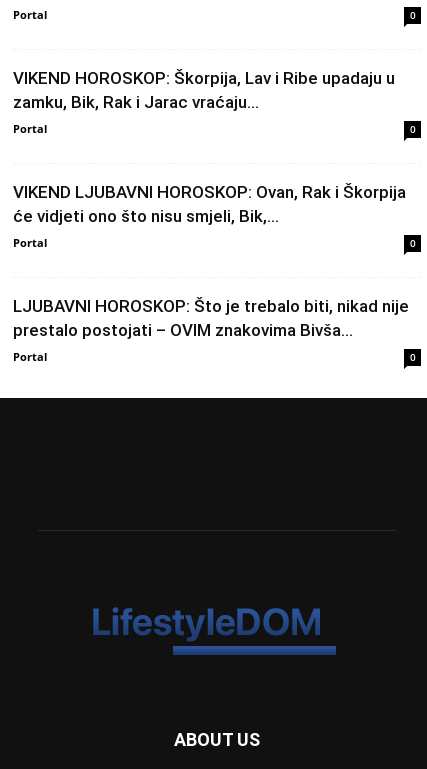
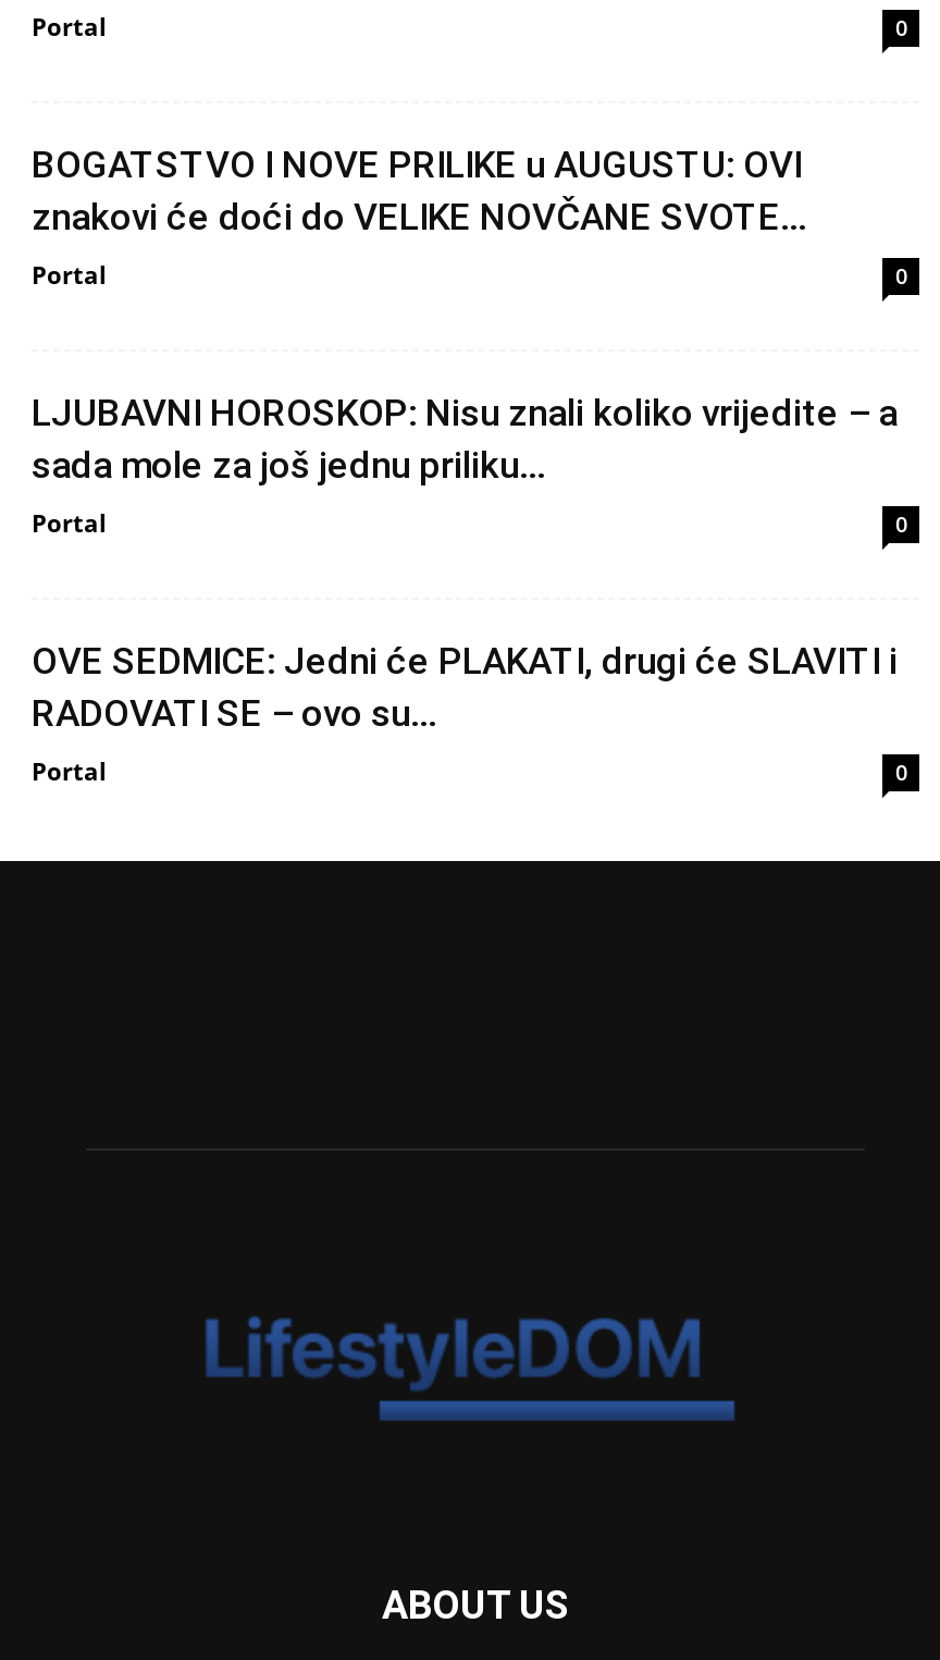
[13,68,395,112] VIKEND HOROSKOP: Škorpija, Lav i Ribe upadaju u | zamku, Bik, Rak i Jarac vraćaju... -> [32,143,806,239] BOGATSTVO I NOVE PRILIKE u AUGUSTU: OVI | znakovi će doći do VELIKE NOVČANE SVOTE...
[13,182,406,226] VIKEND LJUBAVNI HOROSKOP: Ovan, Rak i Škorpija | će vidjeti ono što nisu smjeli, Bik,... -> [32,391,898,487] LJUBAVNI HOROSKOP: Nisu znali koliko vrijedite – a | sada mole za još jednu priliku...
[13,296,409,340] LJUBAVNI HOROSKOP: Što je trebalo biti, nikad nije | prestalo postojati – OVIM znakovima Bivša... -> [32,639,898,735] OVE SEDMICE: Jedni će PLAKATI, drugi će SLAVITI i | RADOVATI SE – ovo su...

